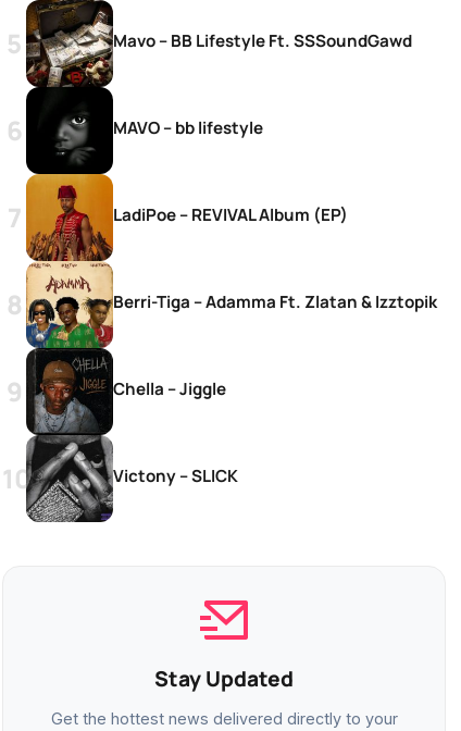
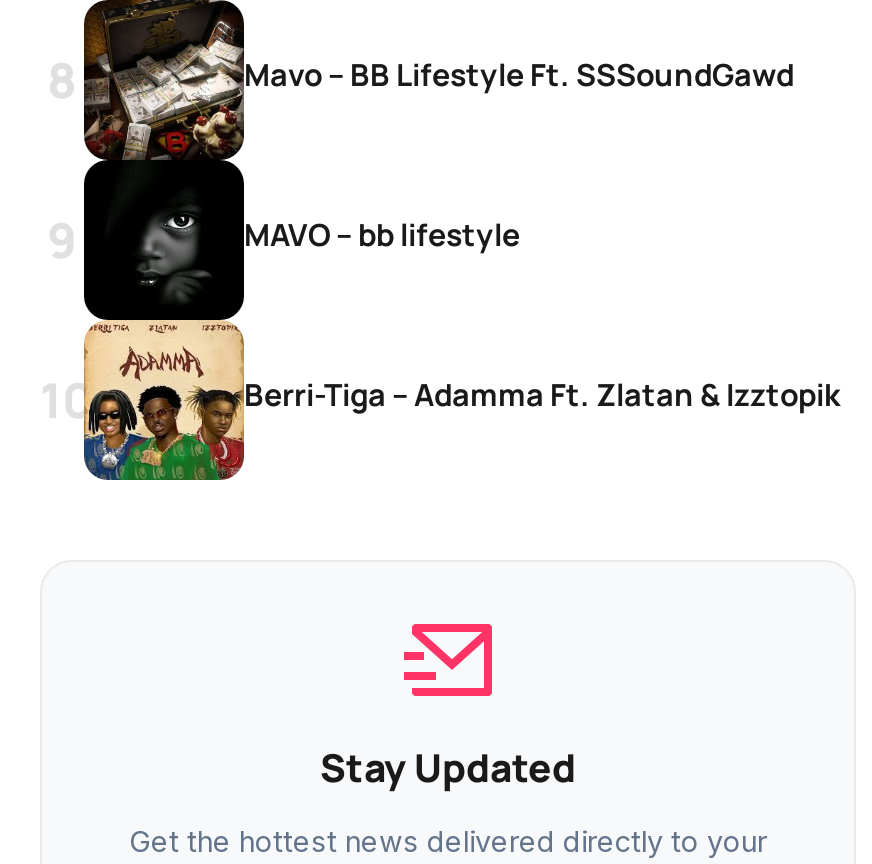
[25,173,348,262] [image] | LadiPoe – REVIVAL Album (EP) -> none
[25,347,226,522] [image] | Chella – Jiggle -> none
[113,464,238,487] Victony – SLICK -> none

